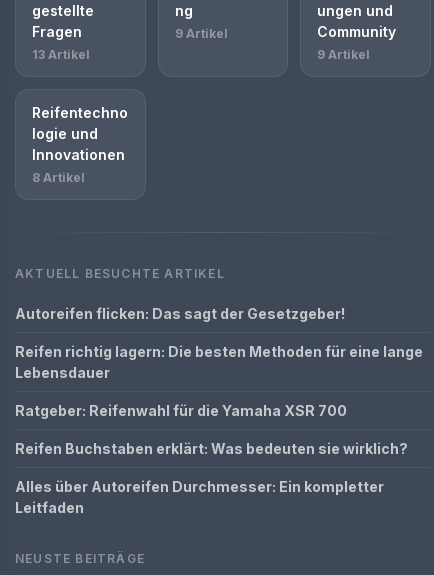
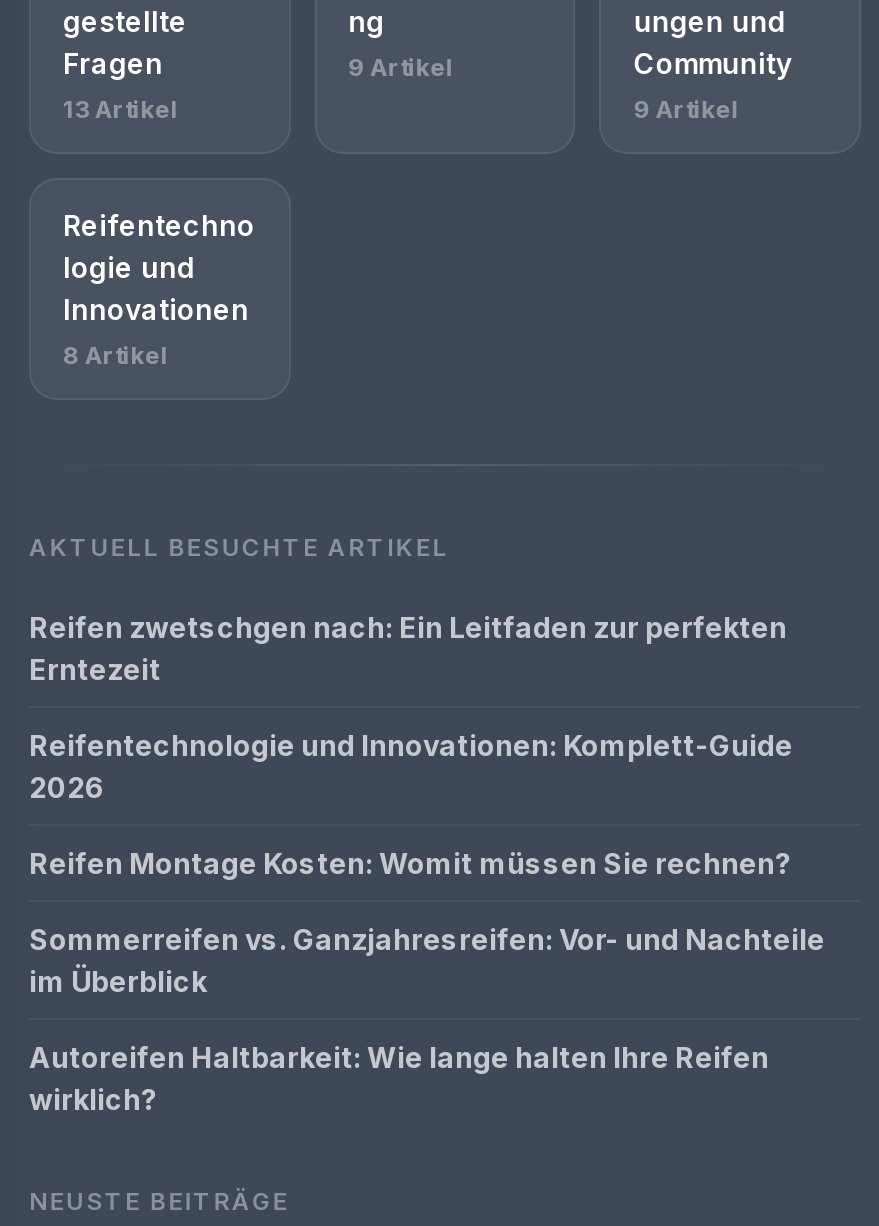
[15,305,345,322] Autoreifen flicken: Das sagt der Gesetzgeber! -> [29,610,787,686] Reifen zwetschgen nach: Ein Leitfaden zur perfekten | Erntezeit
[15,343,423,381] Reifen richtig lagern: Die besten Methoden für eine lange | Lebensdauer -> [29,728,793,804] Reifentechnologie und Innovationen: Komplett-Guide | 2026
[15,402,347,419] Ratgeber: Reifenwahl für die Yamaha XSR 700 -> [29,846,793,880] Reifen Montage Kosten: Womit müssen Sie rechnen?
[15,440,408,457] Reifen Buchstaben erklärt: Was bedeuten sie wirklich? -> [29,922,825,998] Sommerreifen vs. Ganzjahresreifen: Vor- und Nachteile | im Überblick
[15,478,384,516] Alles über Autoreifen Durchmesser: Ein kompletter | Leitfaden -> [29,1040,769,1116] Autoreifen Haltbarkeit: Wie lange halten Ihre Reifen | wirklich?

